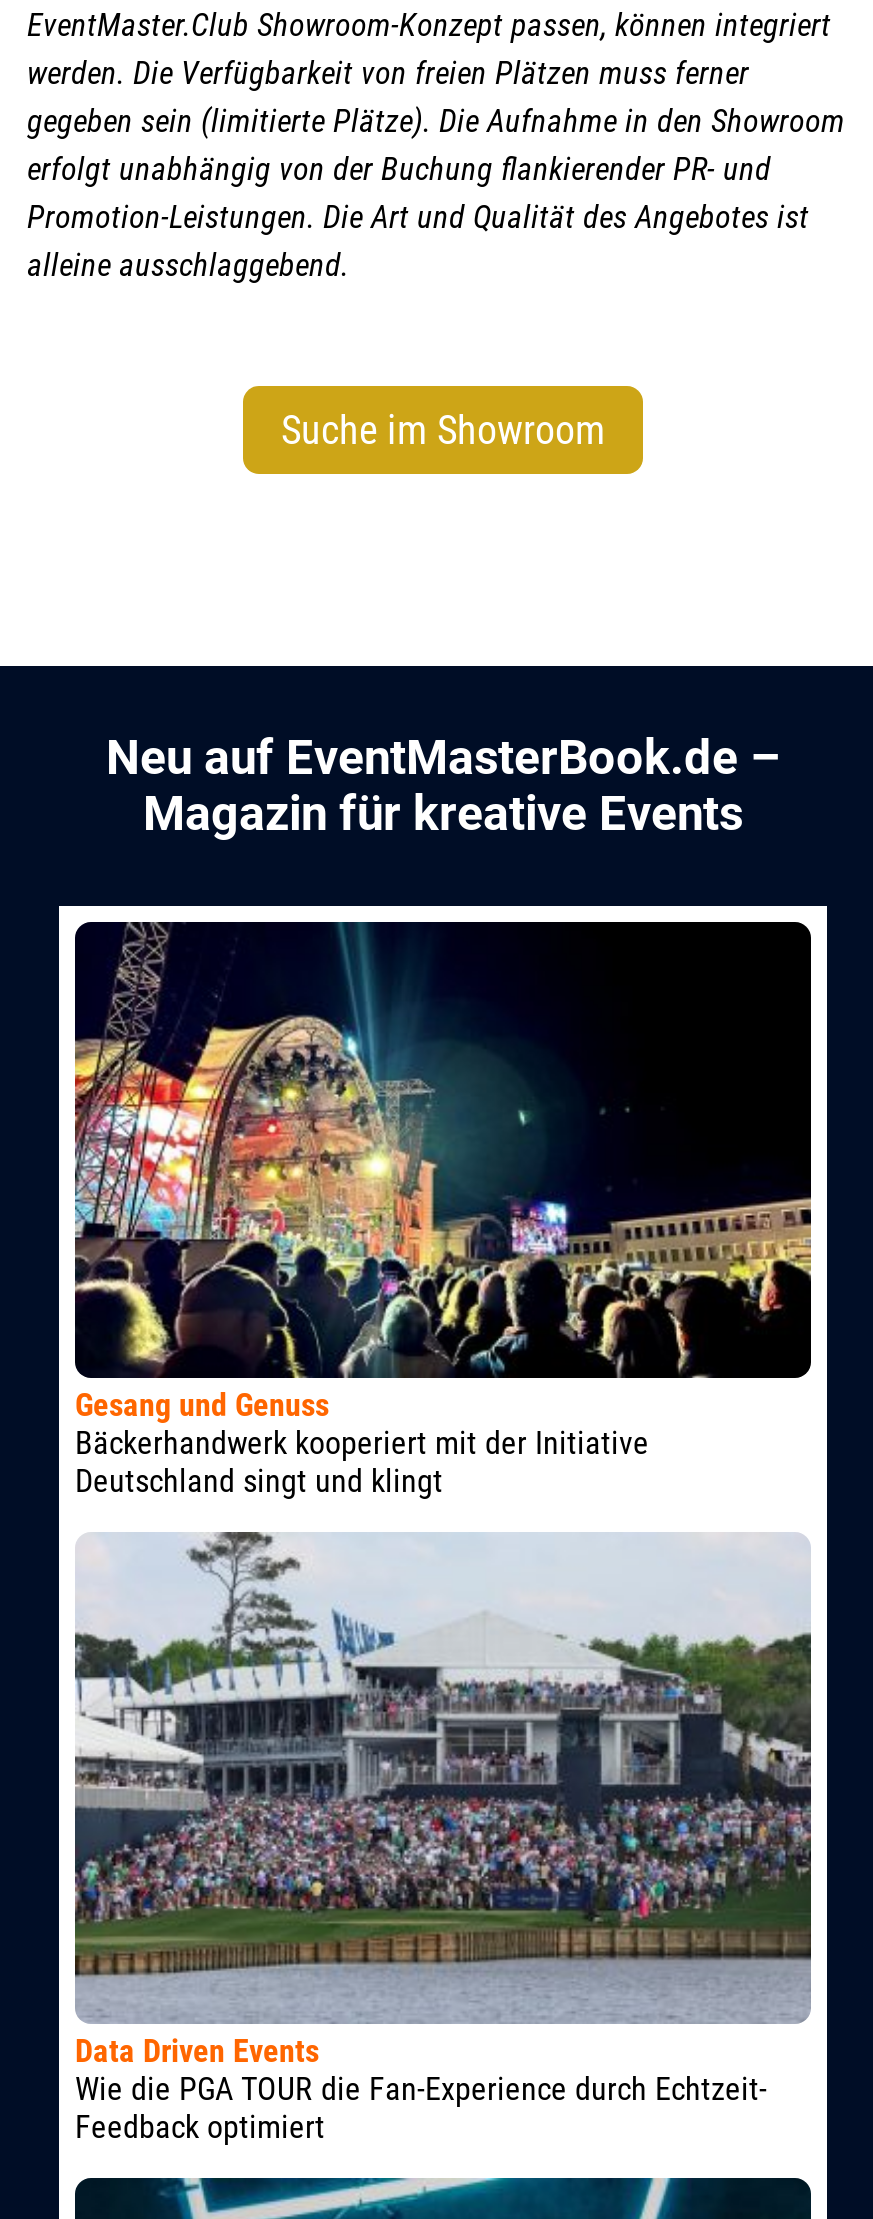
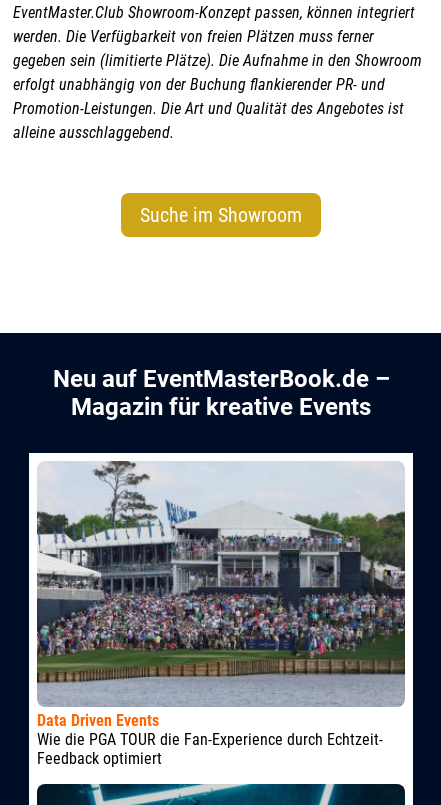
[73,920,813,1499] [image] | Gesang und Genuss | Bäckerhandwerk kooperiert mit der Initiative | Deutschland singt und klingt -> none

